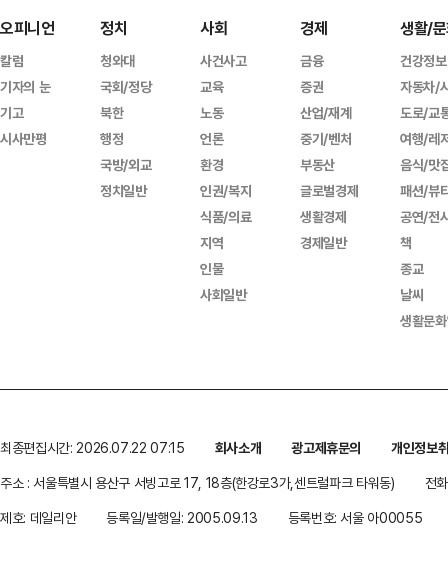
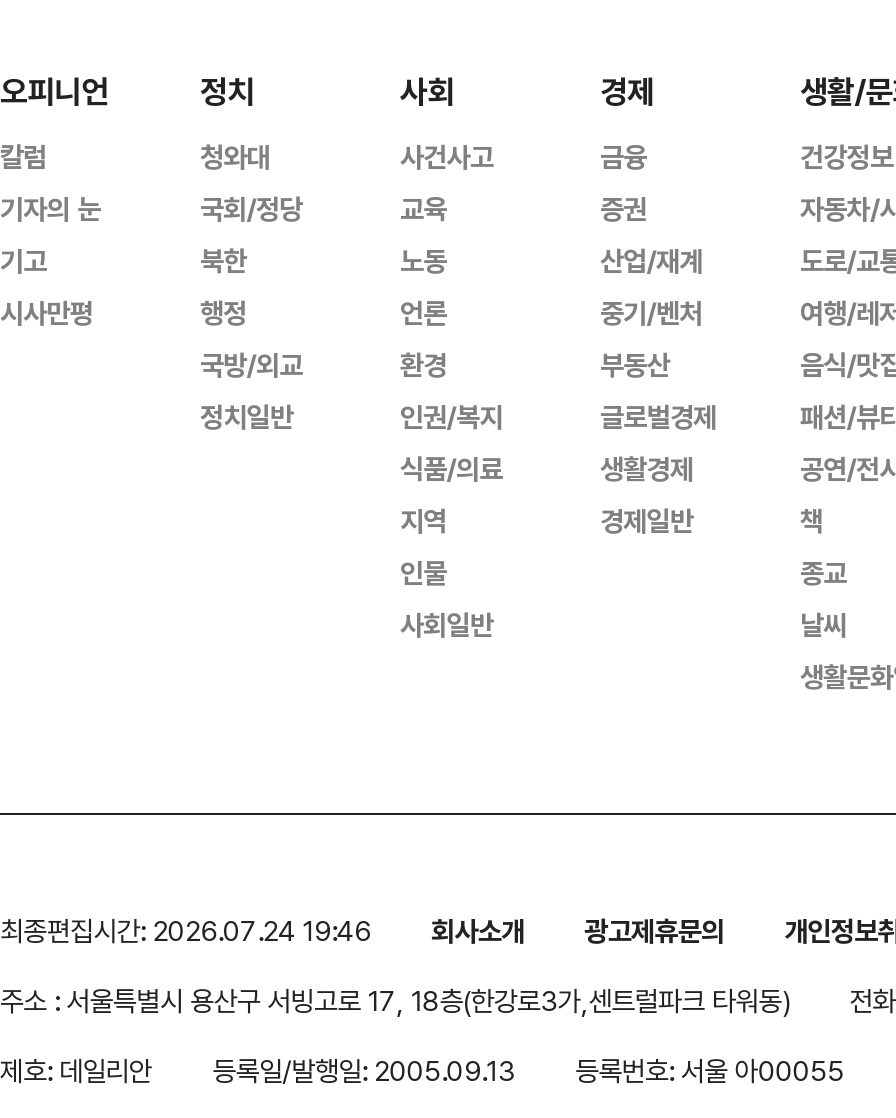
[0,438,185,457] 최종편집시간: 2026.07.22 07:15 -> [0,911,371,949] 최종편집시간: 2026.07.24 19:46

